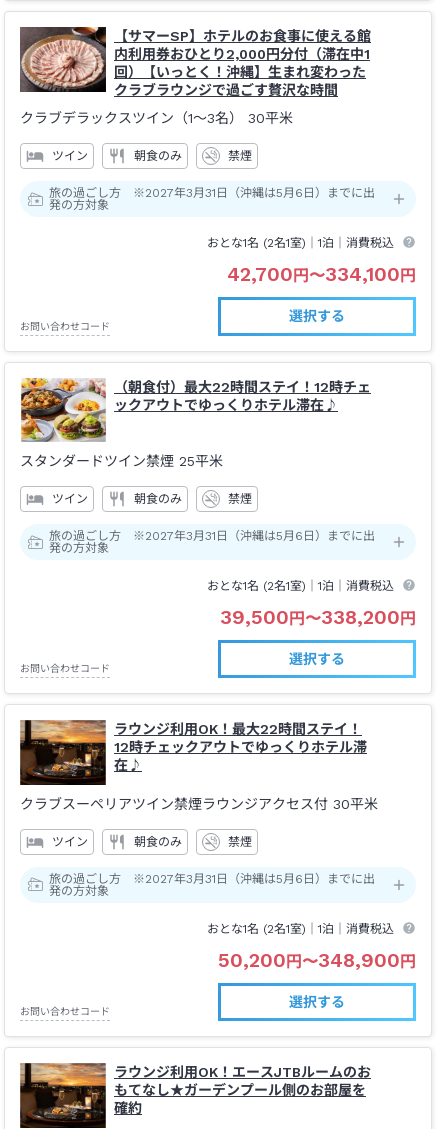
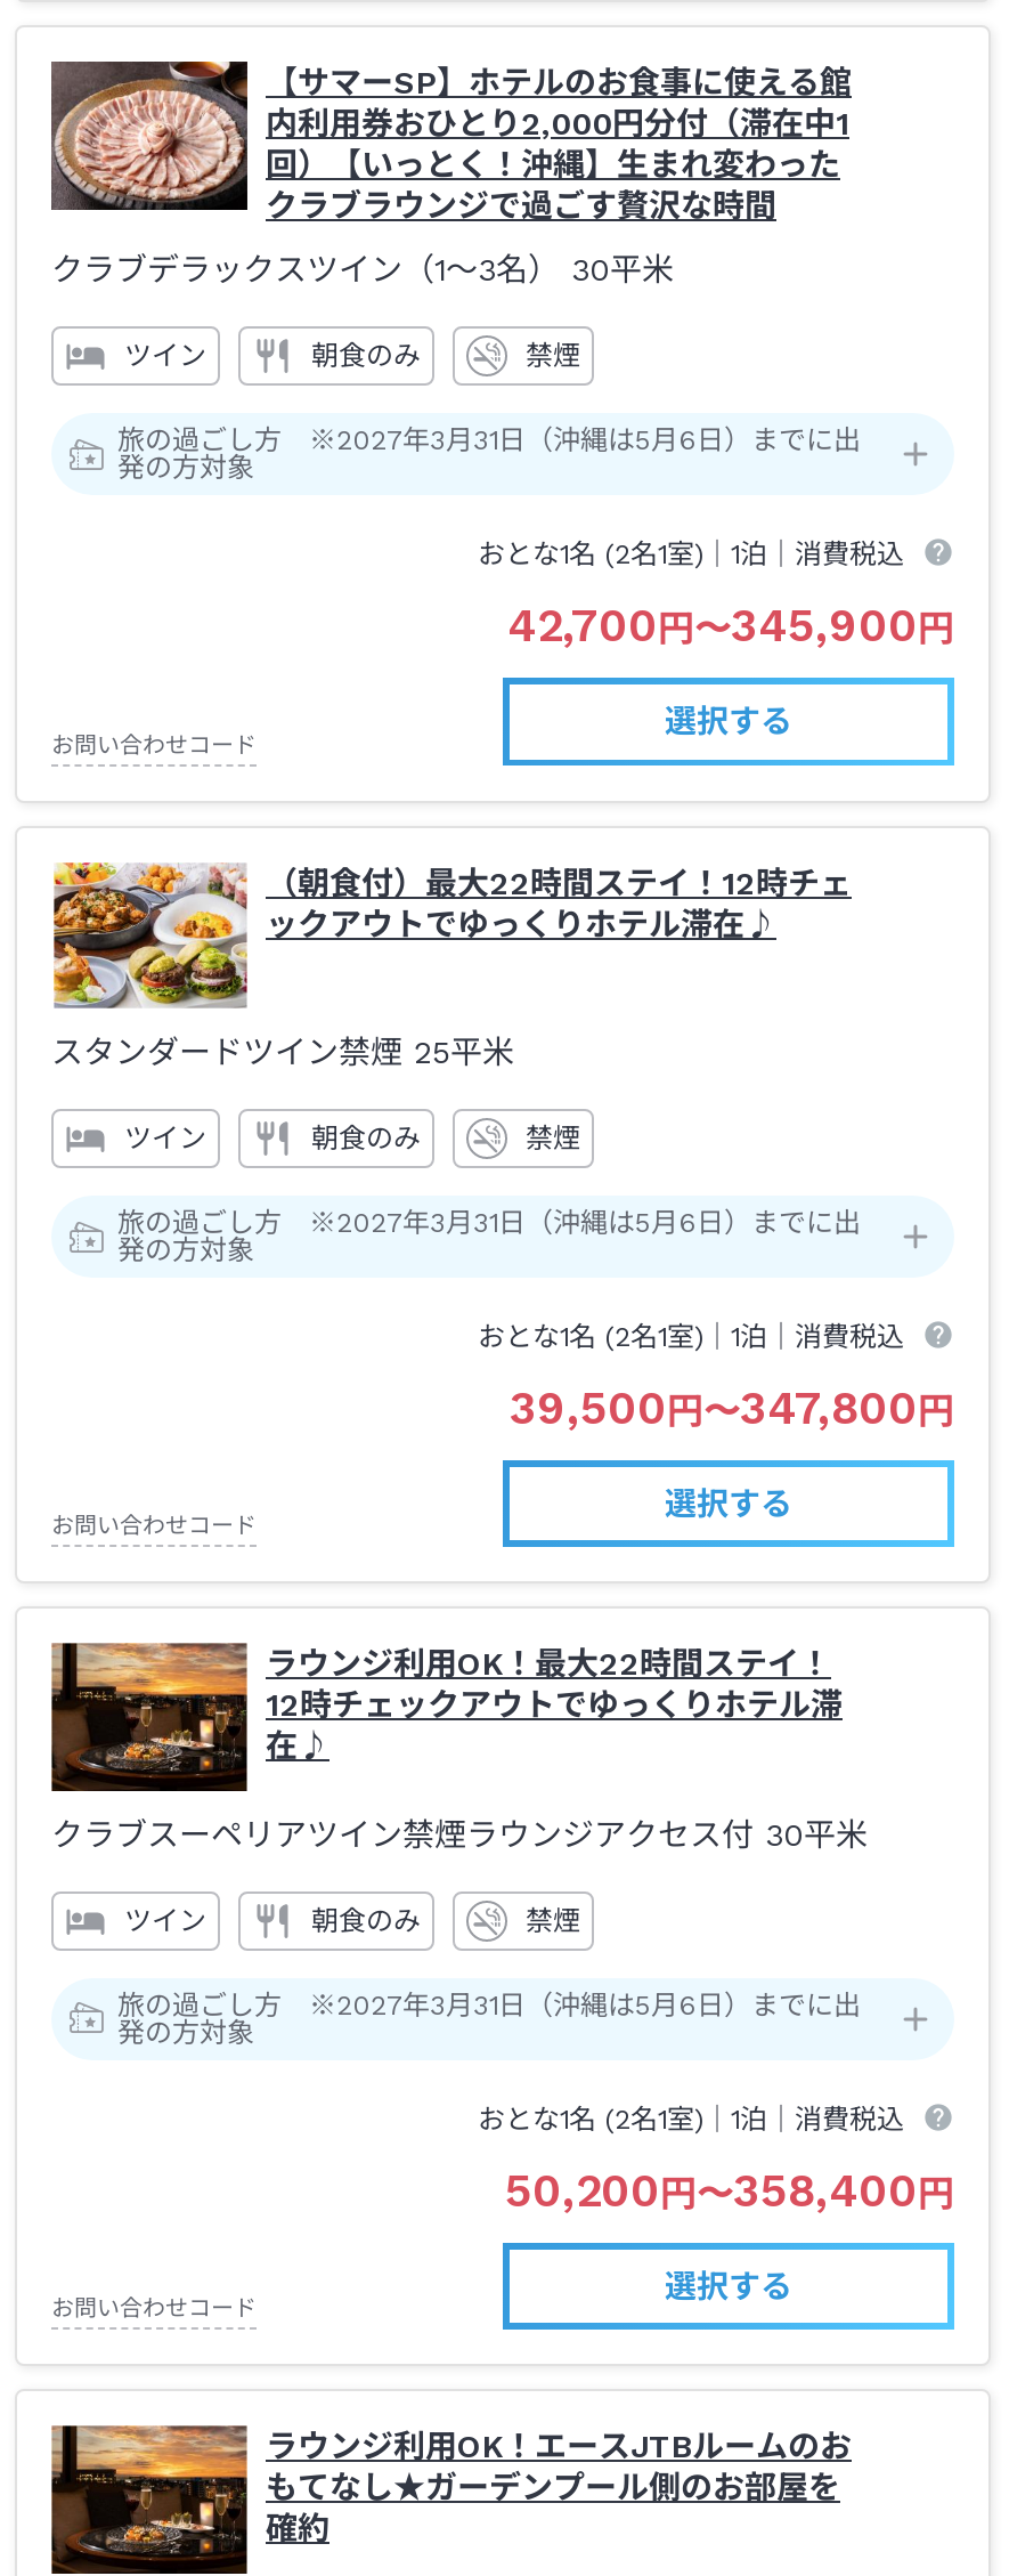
[227,262,416,286] 42,700円〜334,100円 -> [507,598,954,653] 42,700円〜345,900円
[220,605,416,629] 39,500円〜338,200円 -> [510,1381,954,1435] 39,500円〜347,800円
[218,948,416,972] 50,200円〜348,900円 -> [505,2163,954,2218] 50,200円〜358,400円

